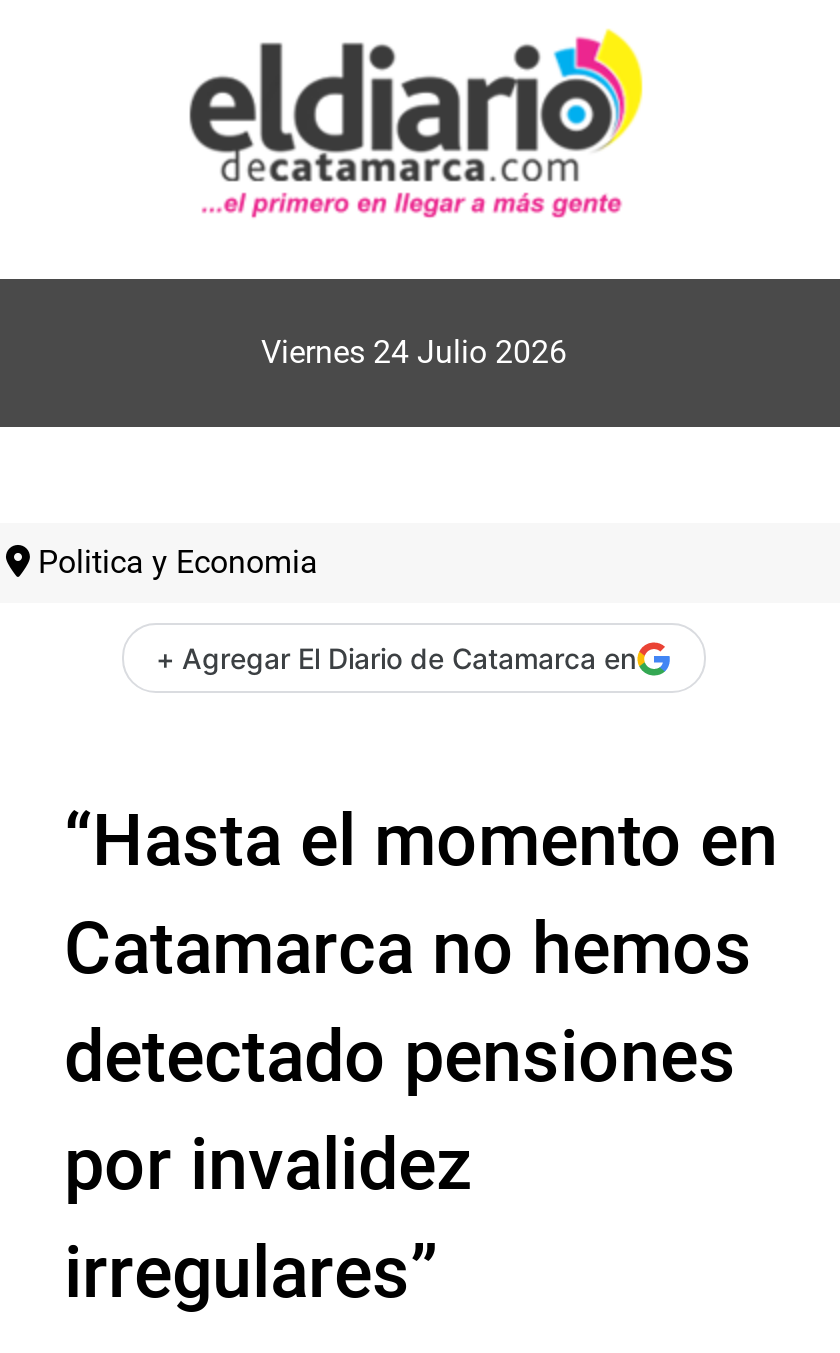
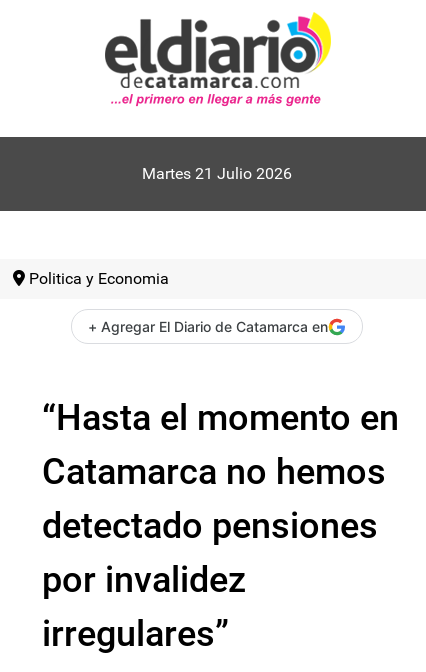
[261,333,567,371] Viernes 24 Julio 2026 -> [142,164,292,183] Martes 21 Julio 2026

